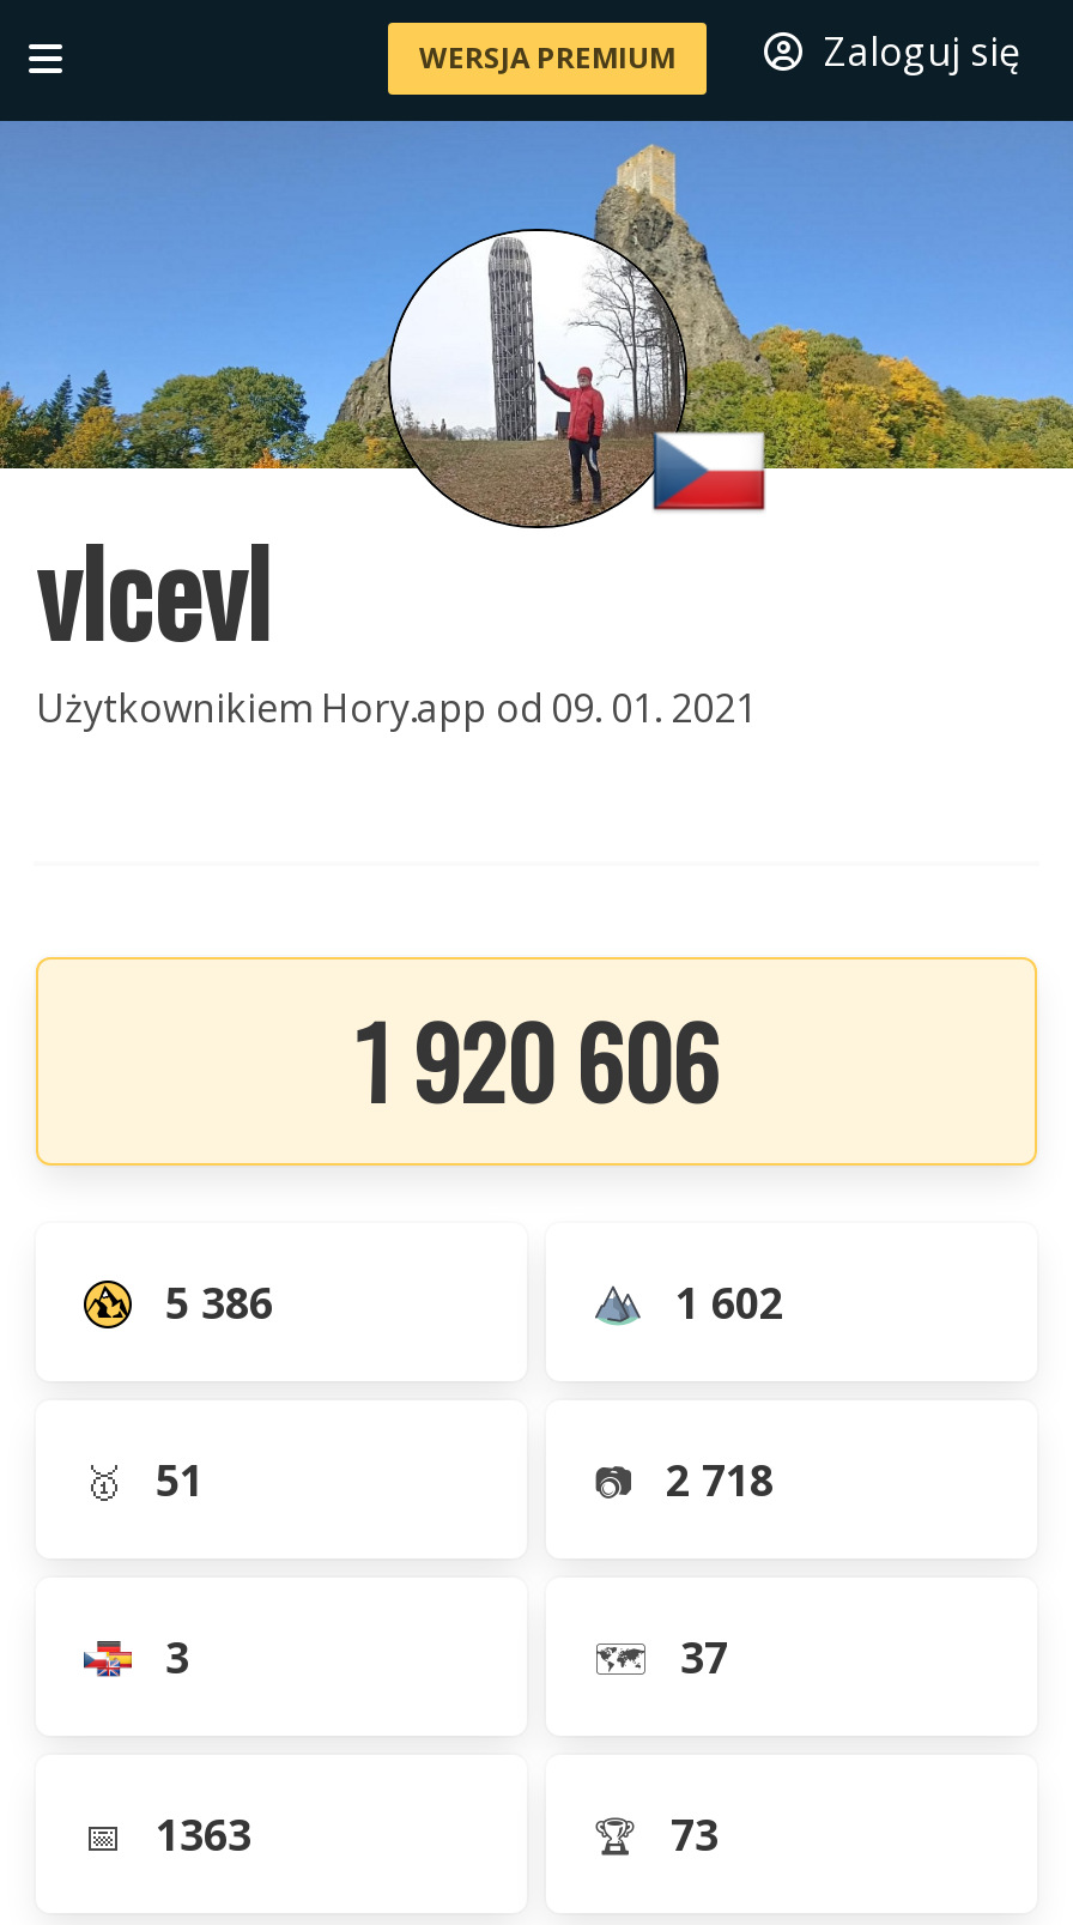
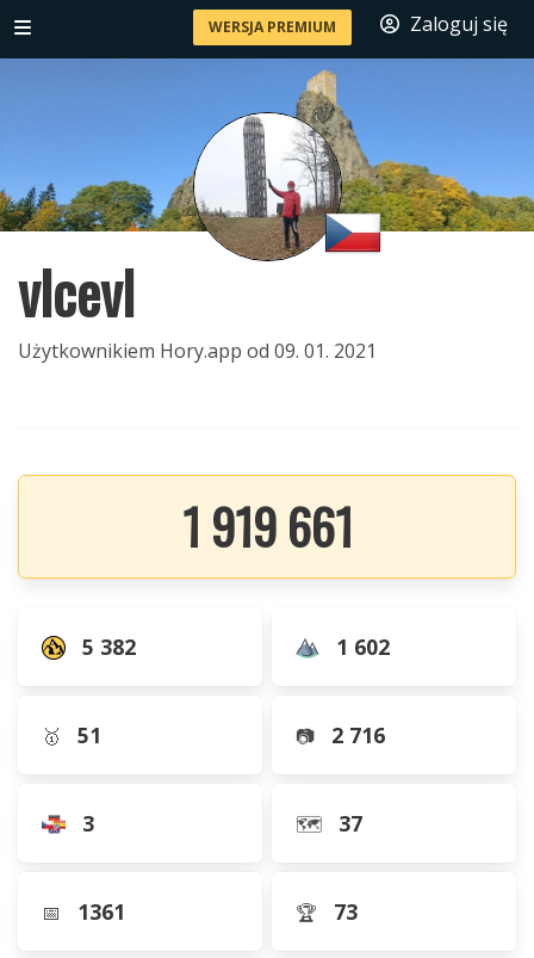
[354,987,719,1131] 1 920 606 -> [182,490,352,561] 1 919 661
[165,1272,273,1330] 5 386 -> [82,632,136,660] 5 382
[666,1450,774,1507] 2 718 -> [331,720,385,749] 2 716
[156,1804,251,1862] 1363 -> [77,897,125,925] 1361

